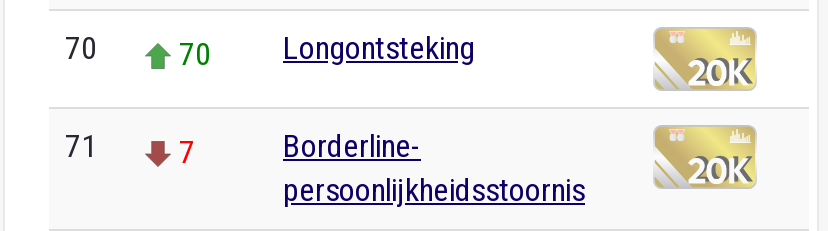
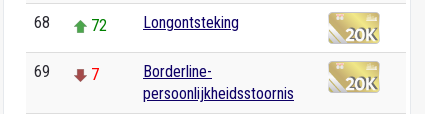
[65,29,97,67] 70 -> [34,13,50,32] 68
[171,35,211,73] 70 -> [87,16,107,35] 72
[65,127,195,171] 71 7 -> [34,62,99,84] 69 7

